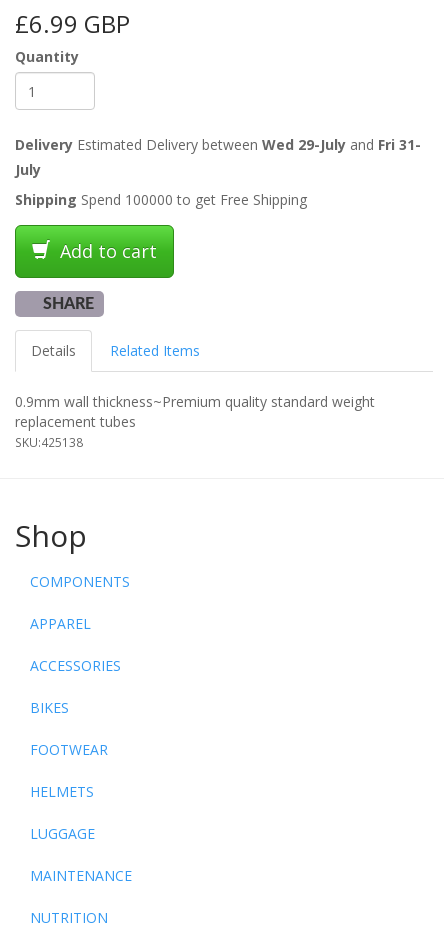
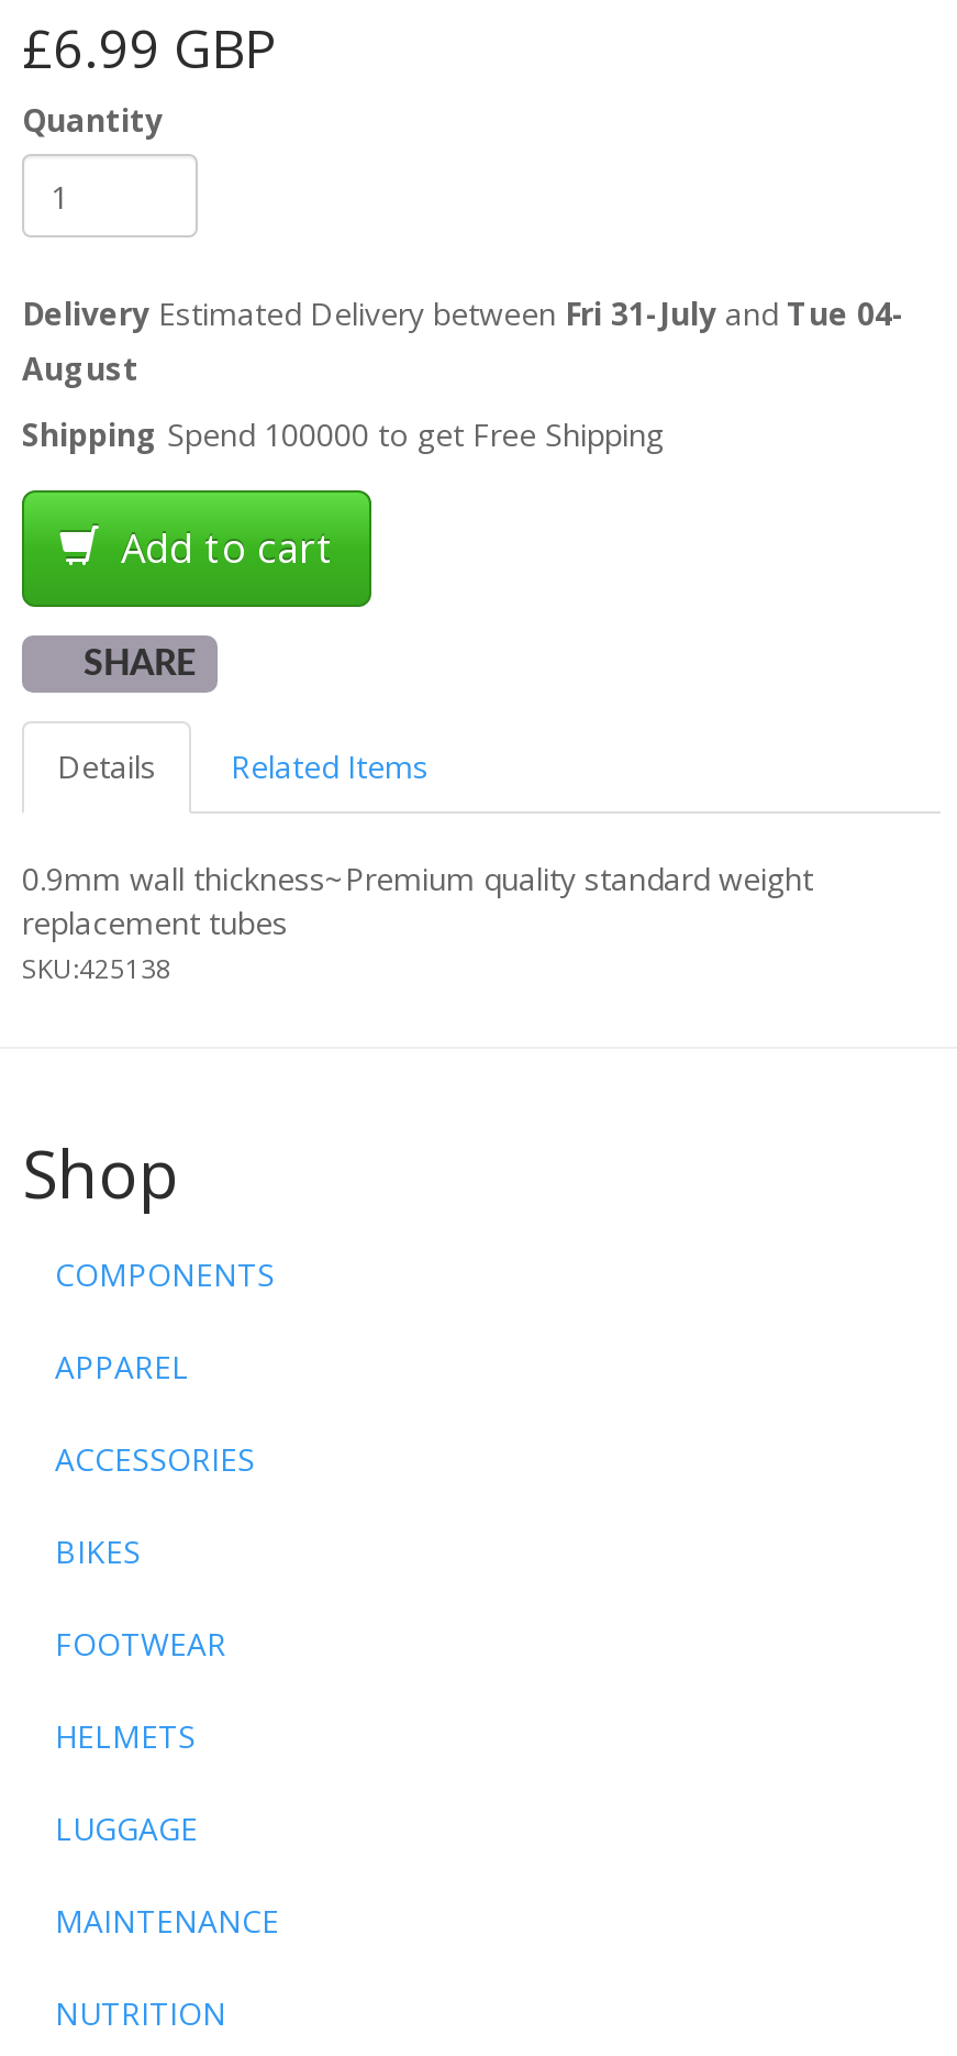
[15,135,421,179] Delivery Estimated Delivery between Wed 29-July and Fri 31- | July -> [22,293,905,390] Delivery Estimated Delivery between Fri 31-July and Tue 04- | August

